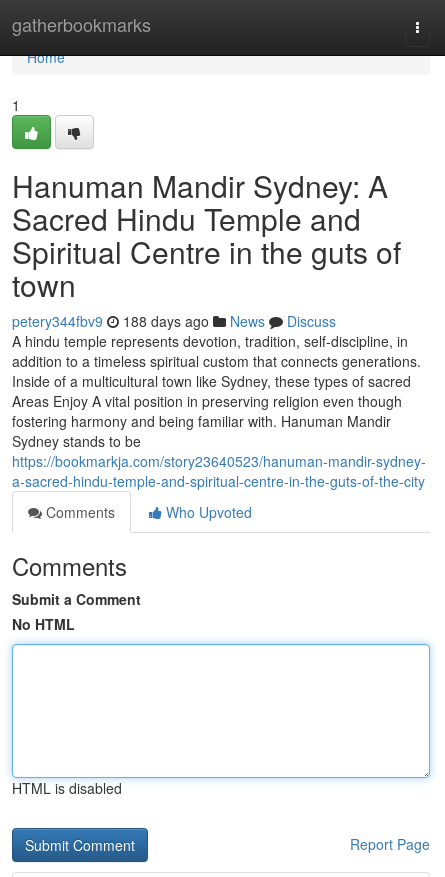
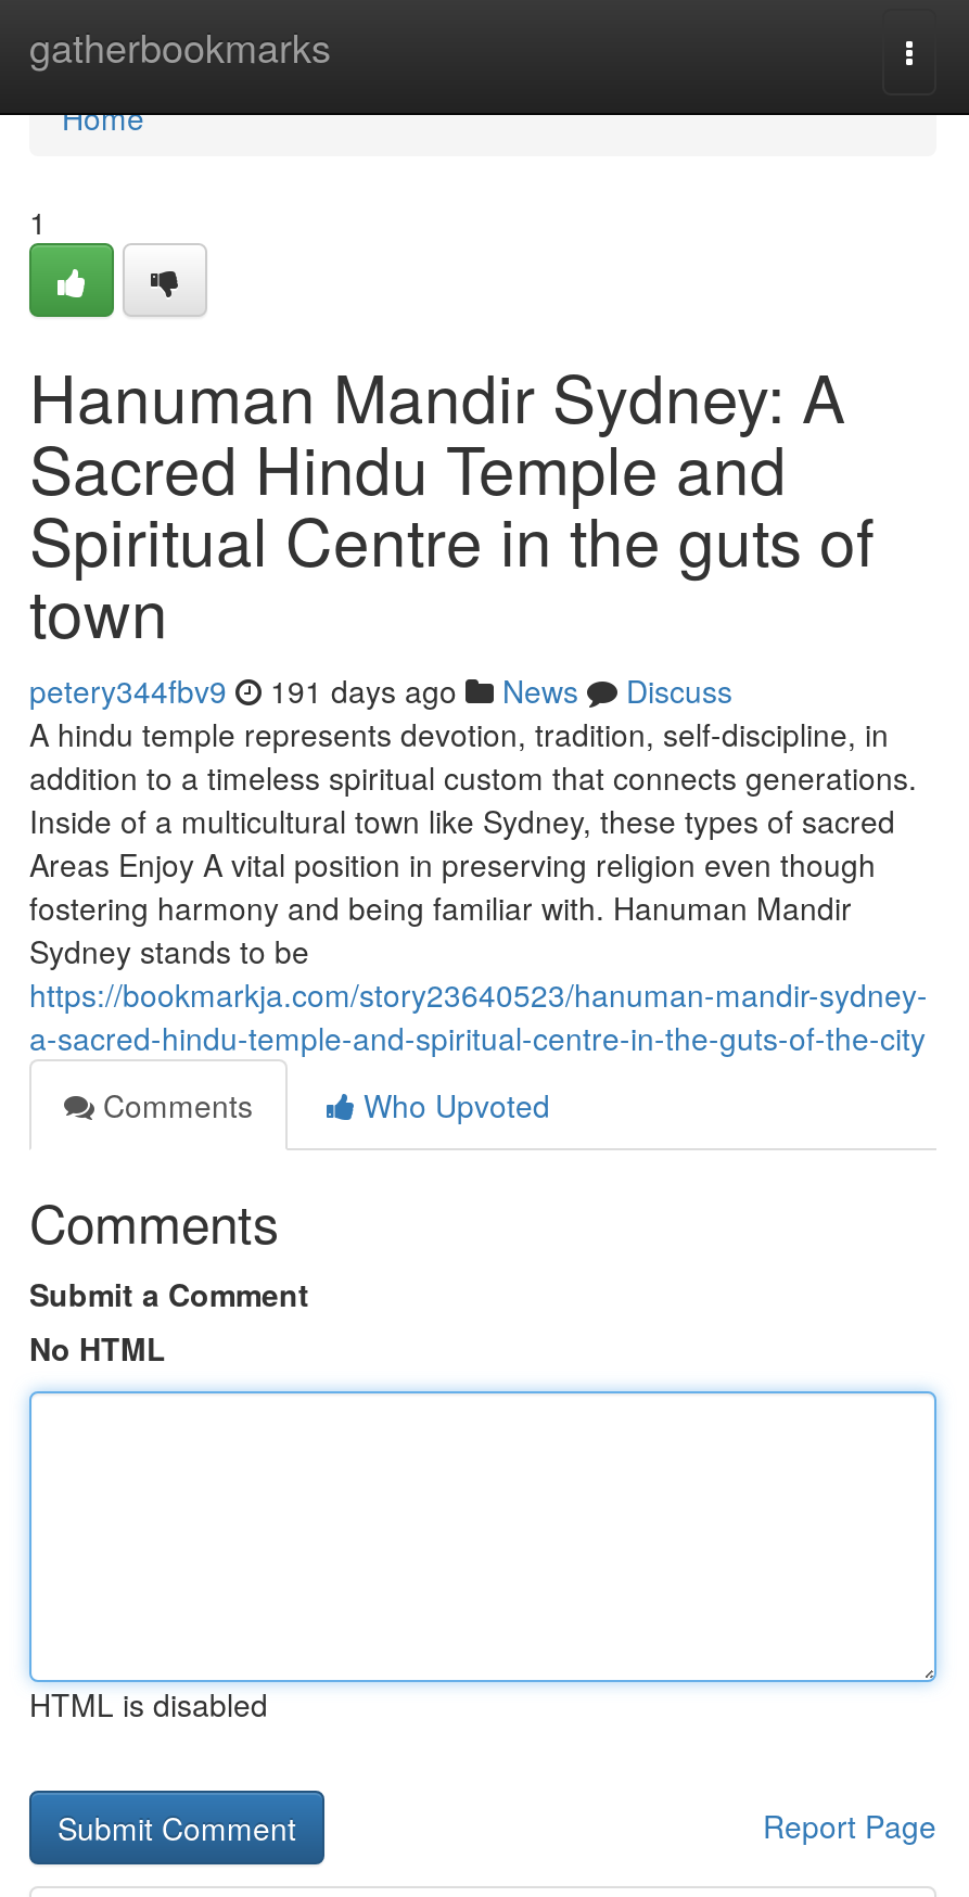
[12,311,336,331] petery344fbv9 188 days ago News Discuss -> [29,669,732,712] petery344fbv9 191 days ago News Discuss

